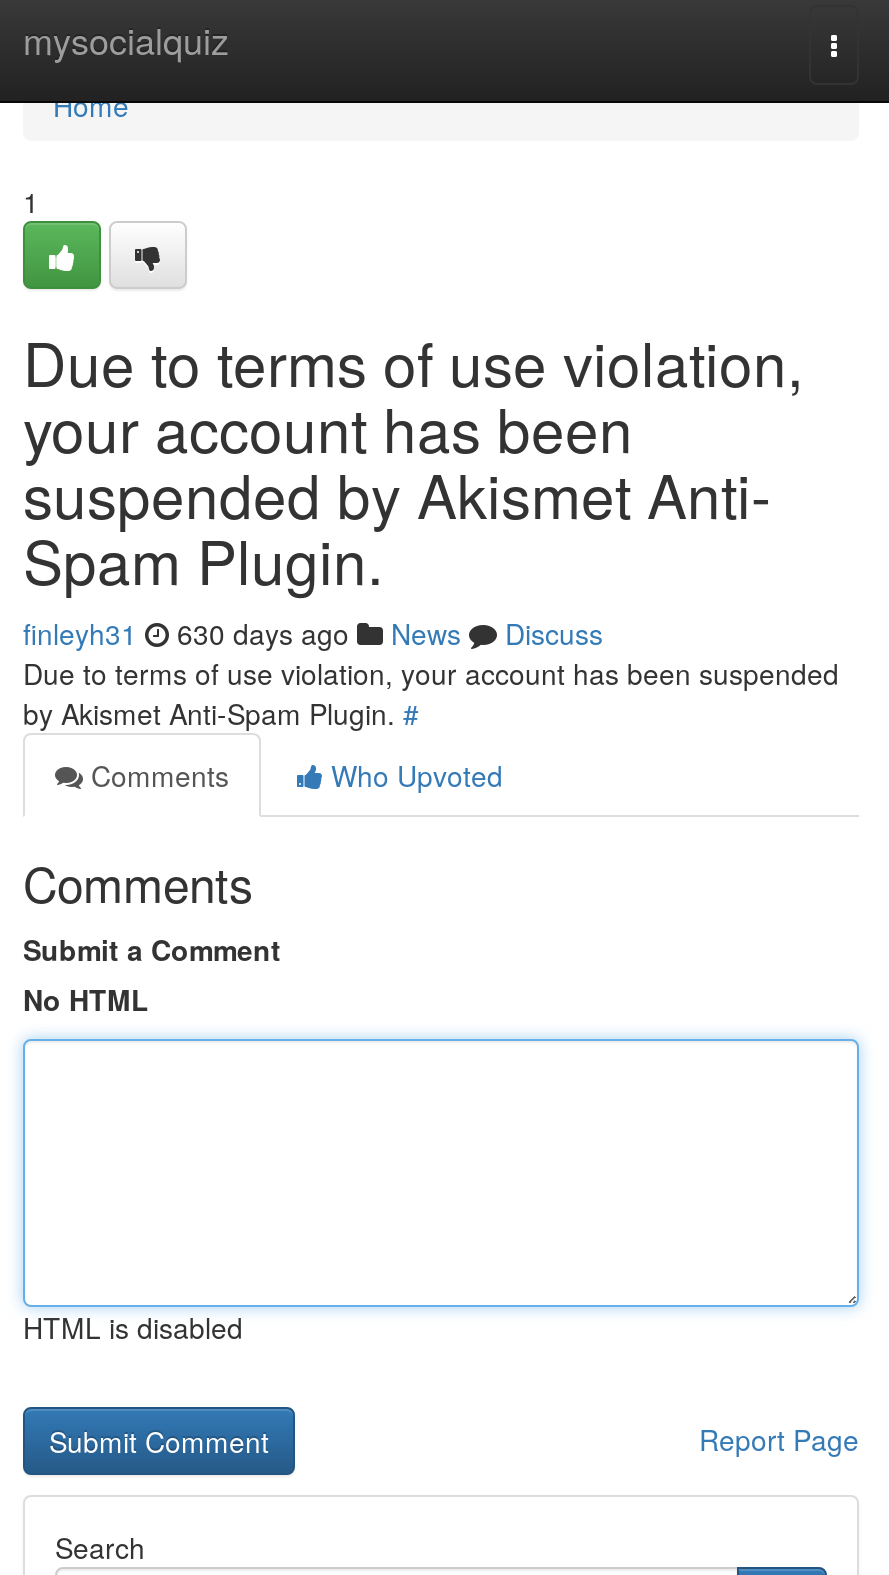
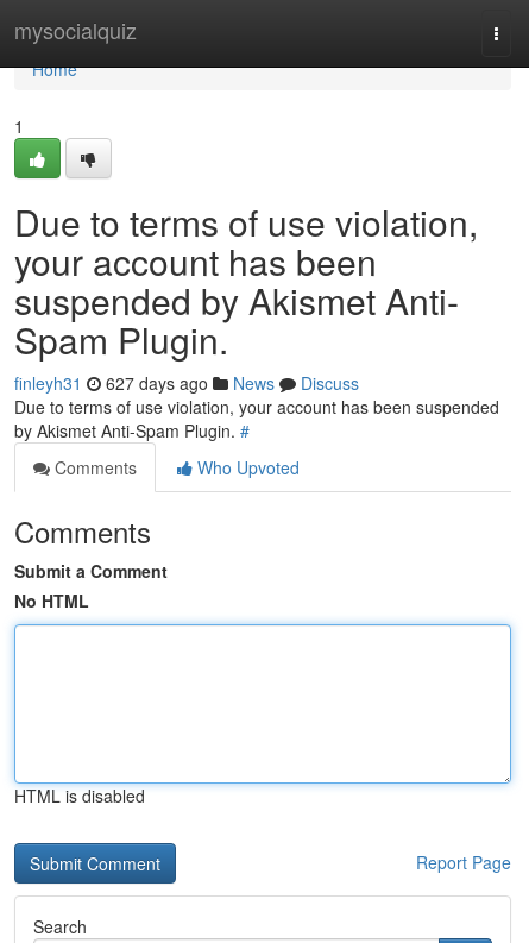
[23,613,603,653] finleyh31 630 days ago News Discuss -> [14,371,359,395] finleyh31 627 days ago News Discuss

